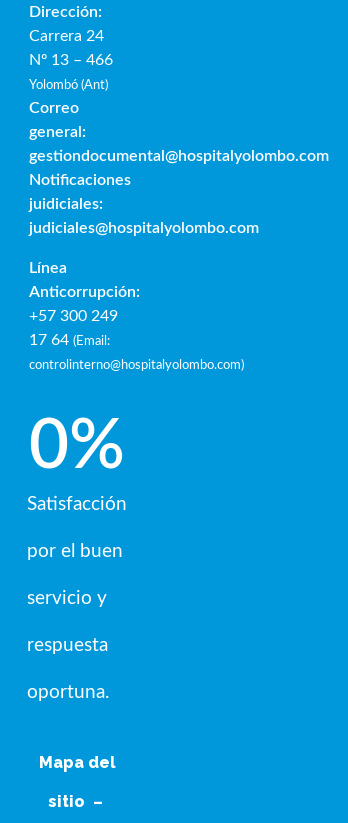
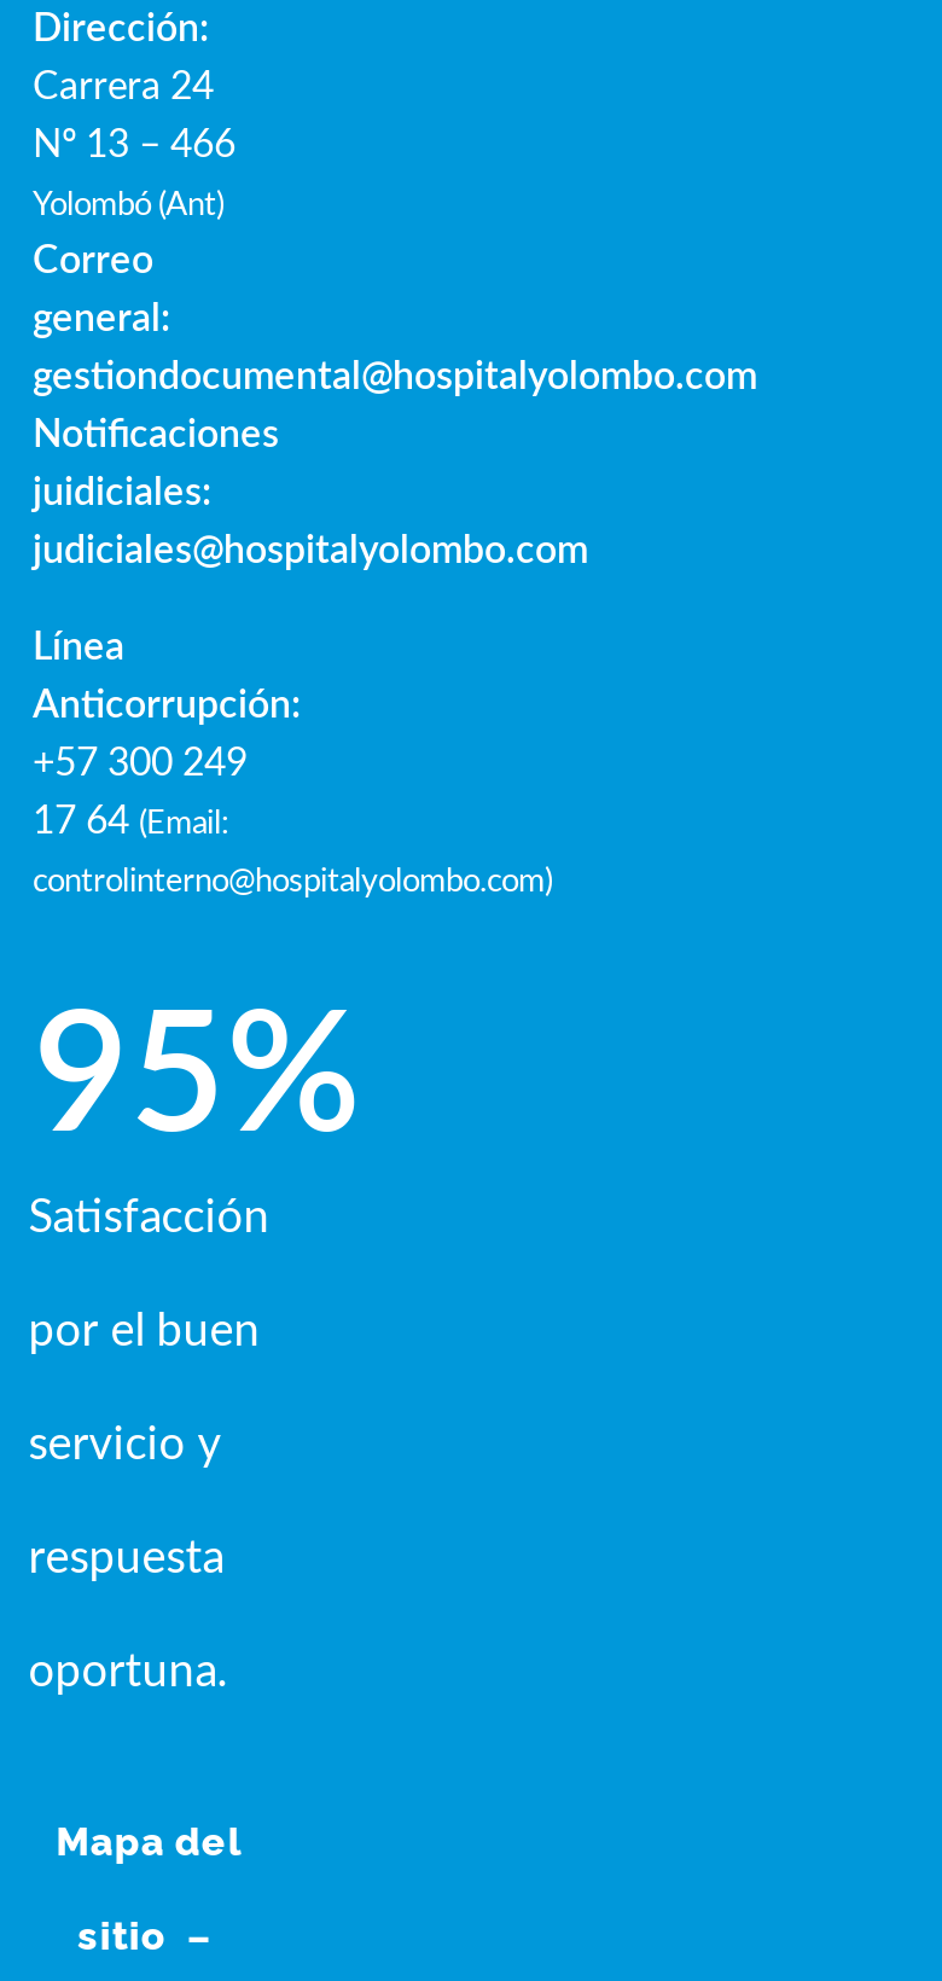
[29,412,125,481] 0% -> [33,996,361,1163] 95%

